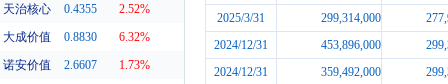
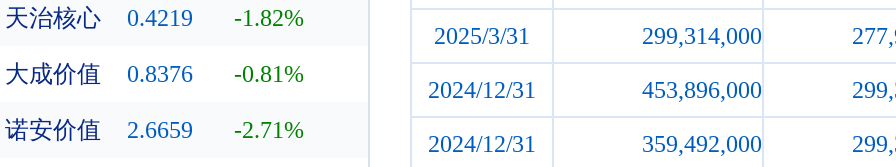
[63,2,96,16] 0.4355 -> [127,4,193,32] 0.4219
[119,2,150,16] 2.52% -> [234,4,304,32] -1.82%
[63,30,96,44] 0.8830 -> [127,60,193,88] 0.8376
[119,30,150,44] 6.32% -> [234,60,304,88] -0.81%
[63,58,96,72] 2.6607 -> [127,116,193,144] 2.6659
[119,58,150,72] 1.73% -> [234,116,304,144] -2.71%

